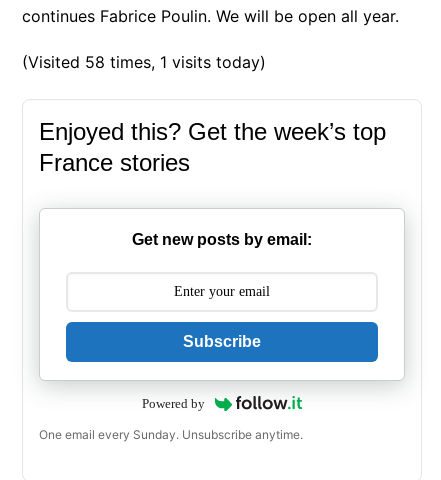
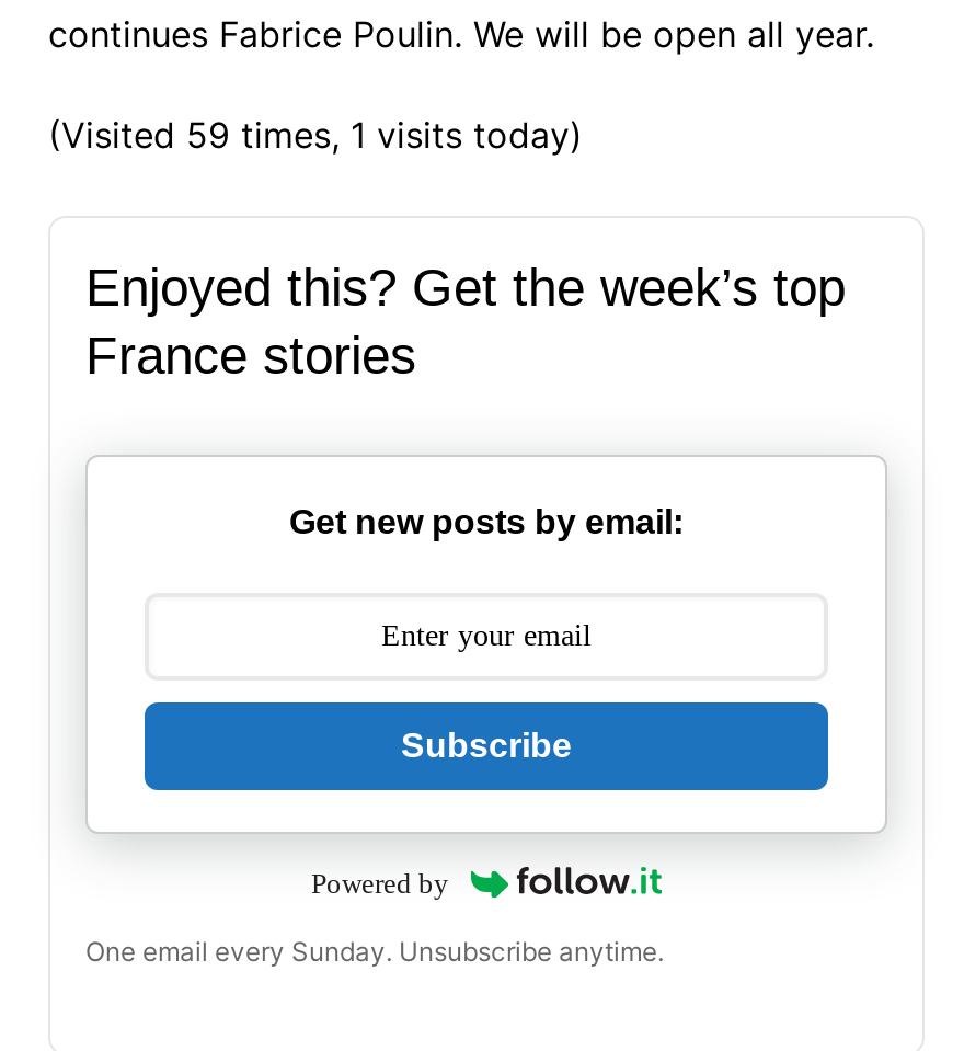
[22,52,266,72] (Visited 58 times, 1 visits today) -> [48,113,583,157] (Visited 59 times, 1 visits today)

